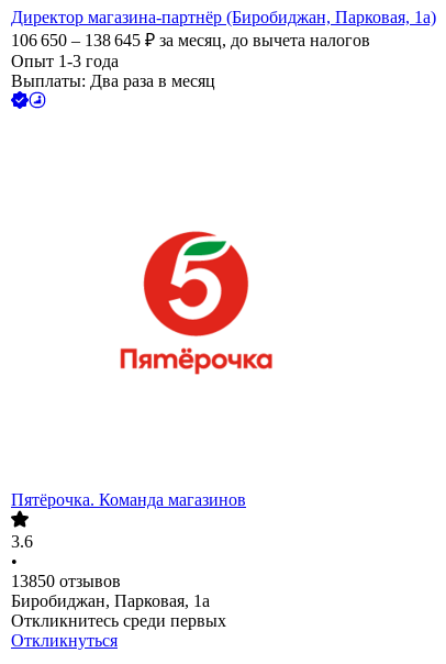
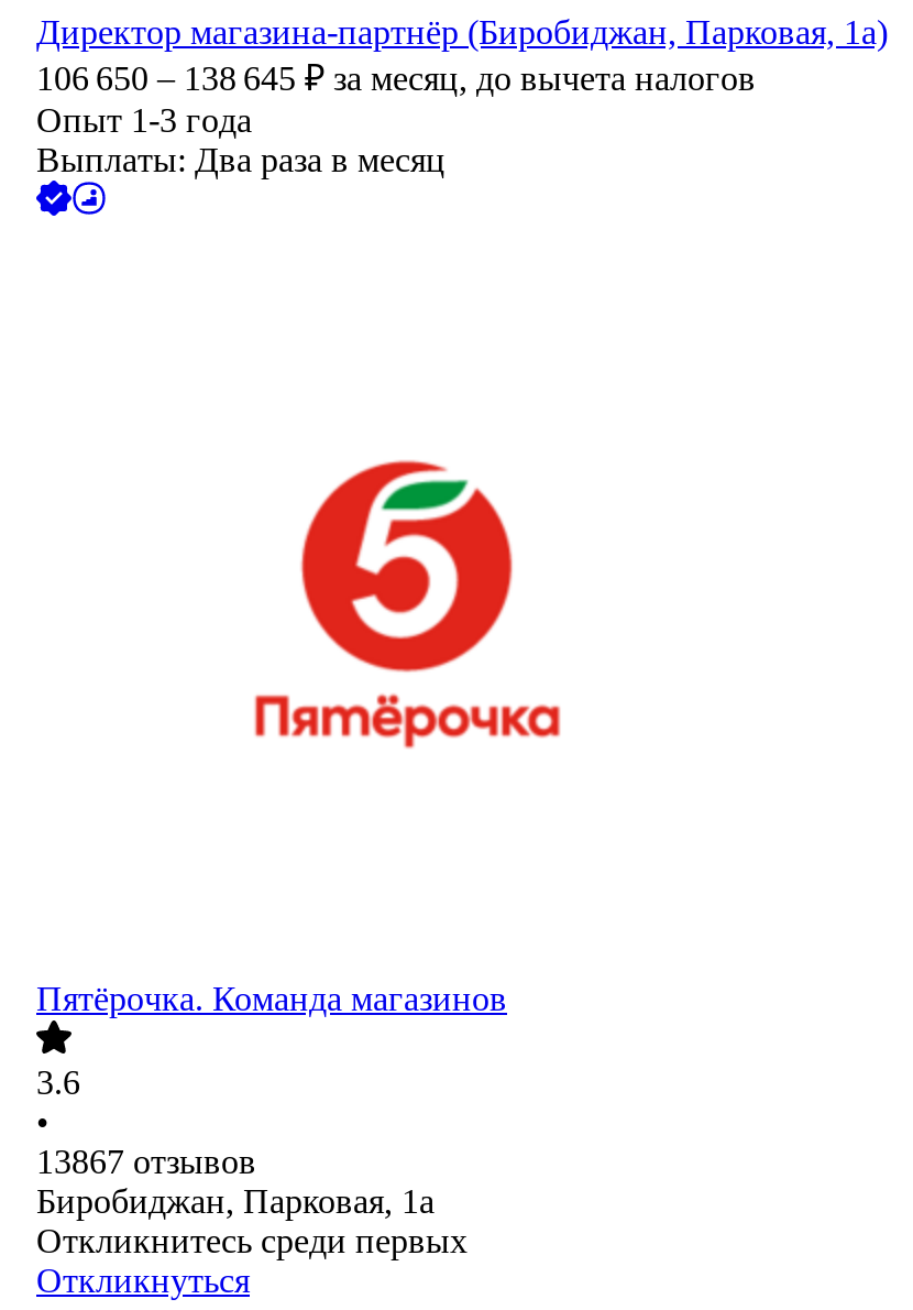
[11,572,121,591] 13850 отзывов -> [36,1144,256,1181] 13867 отзывов

